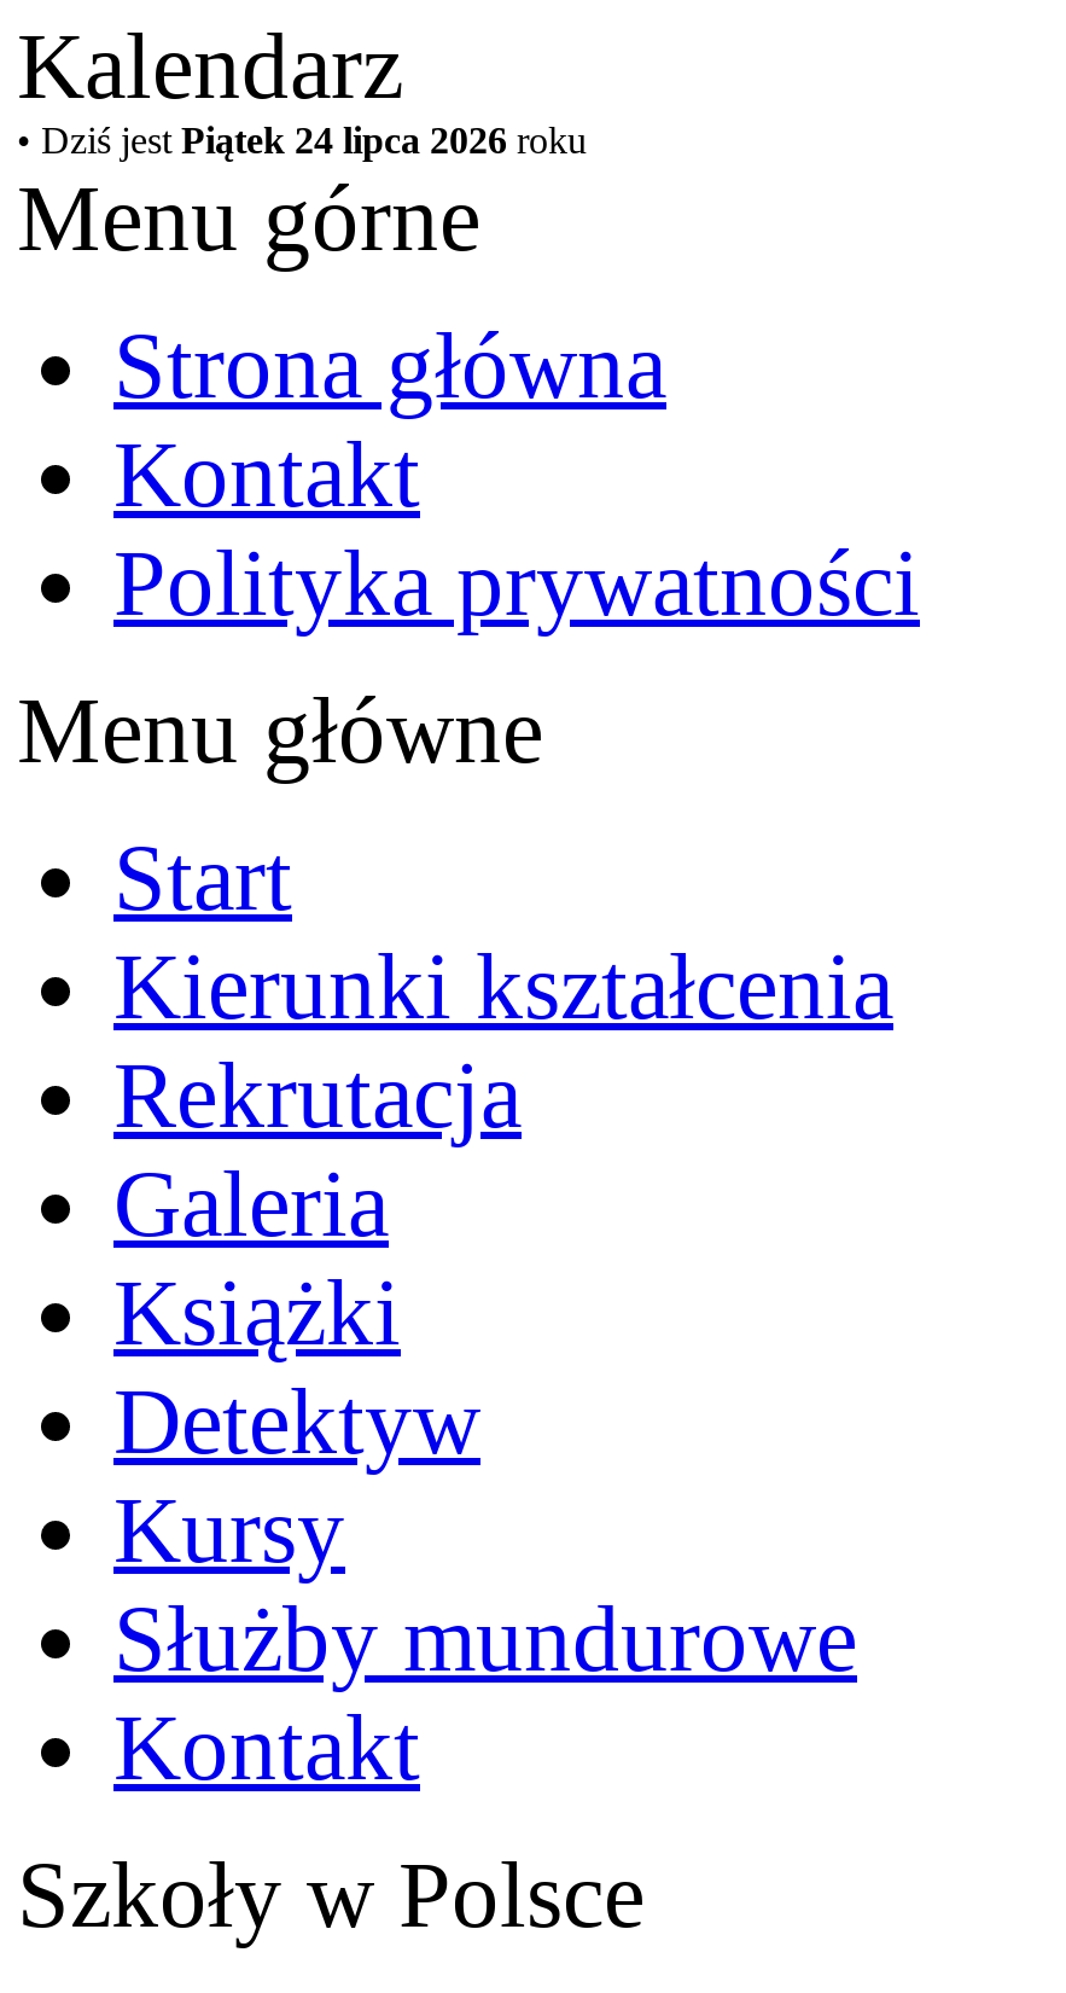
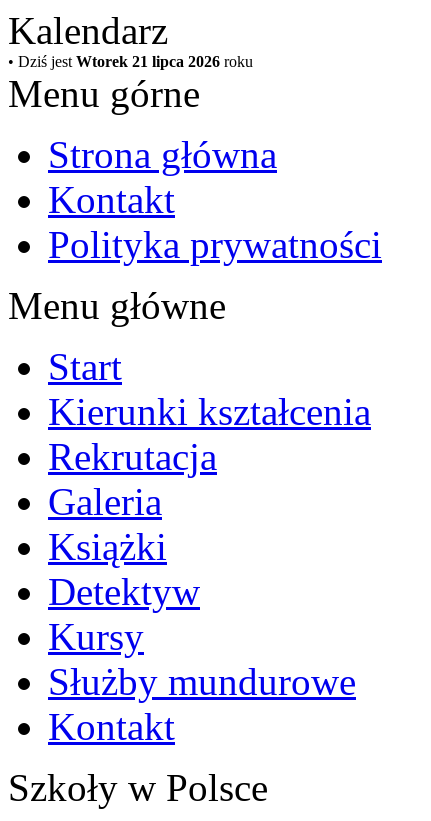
[17,120,587,161] • Dziś jest Piątek 24 lipca 2026 roku -> [8,53,253,70] • Dziś jest Wtorek 21 lipca 2026 roku

